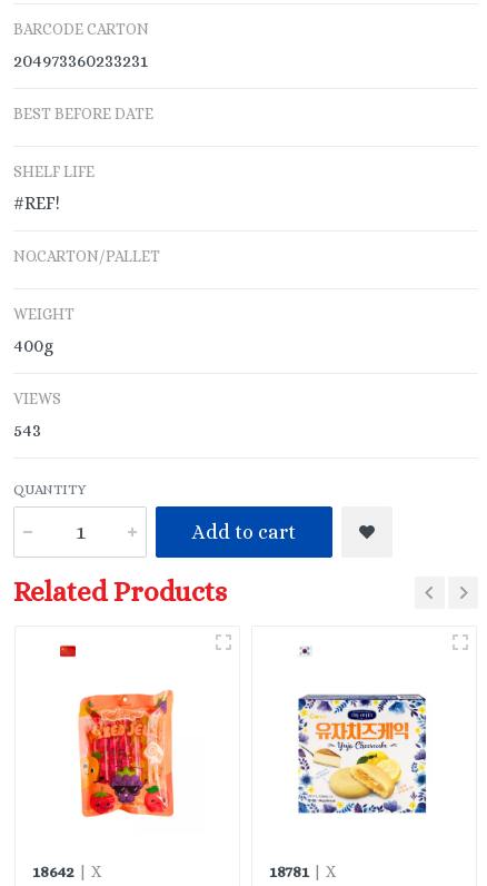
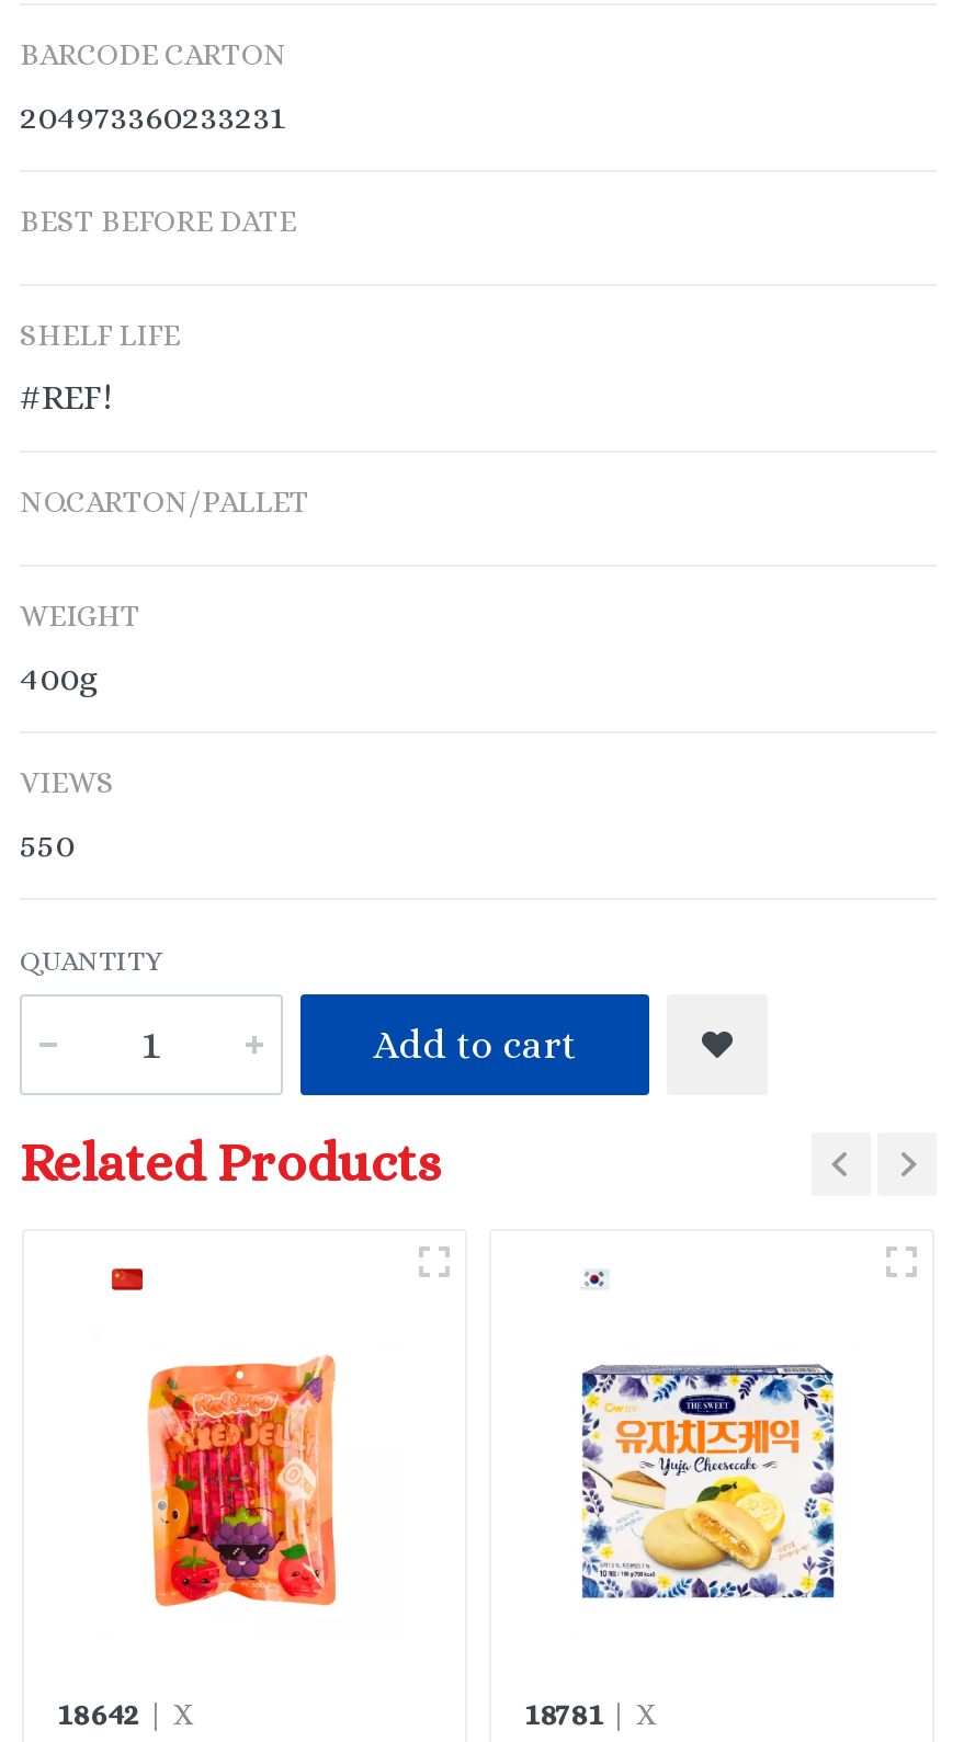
[13,420,41,441] 543 -> [20,823,75,865] 550

